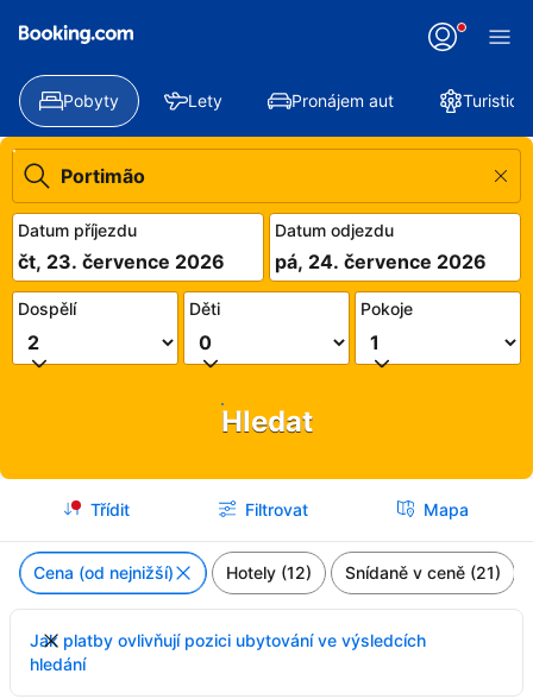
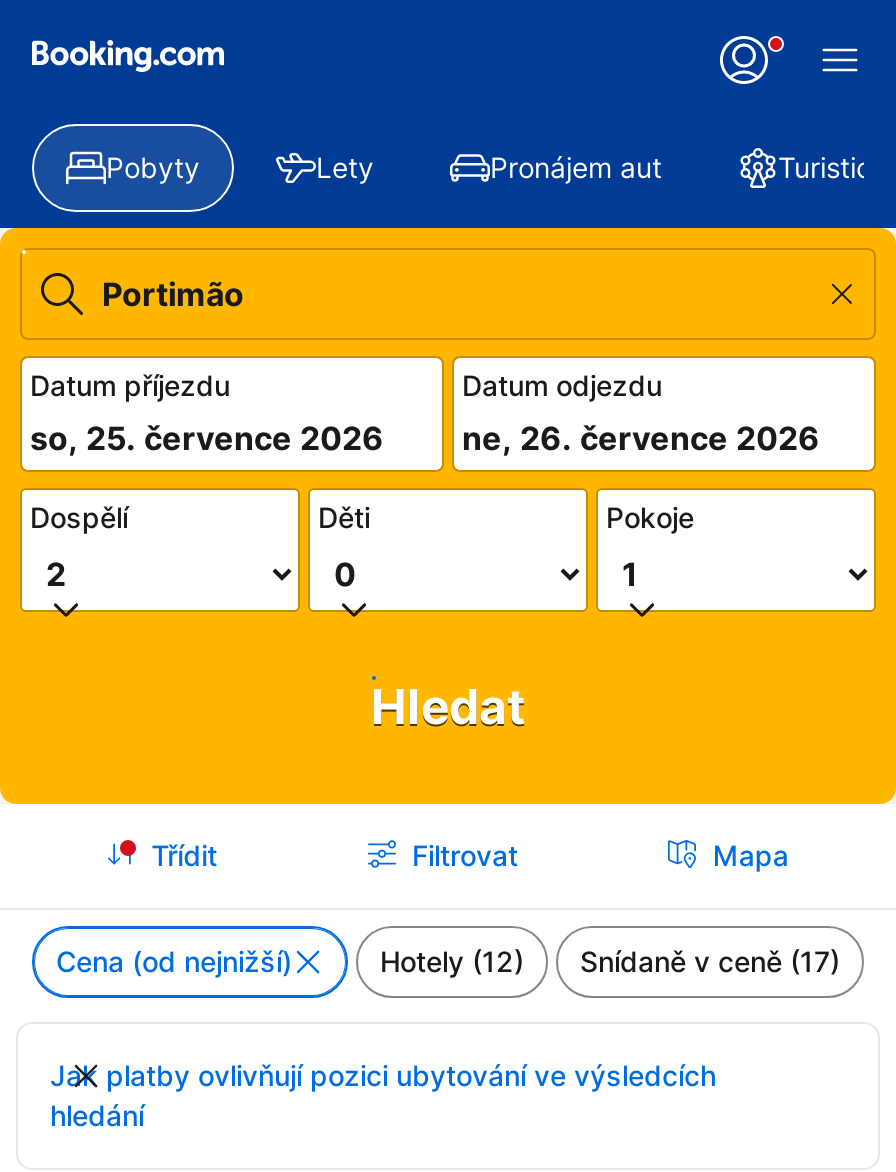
[18,250,225,273] čt, 23. července 2026 -> [30,418,384,458] so, 25. července 2026
[275,250,487,273] pá, 24. července 2026 -> [462,418,820,458] ne, 26. července 2026
[345,562,501,582] Snídaně v ceně (21) -> [580,944,840,978] Snídaně v ceně (17)

